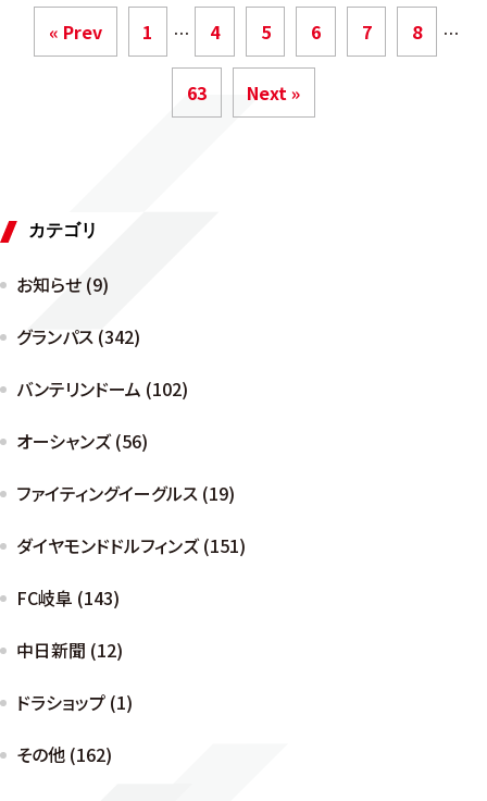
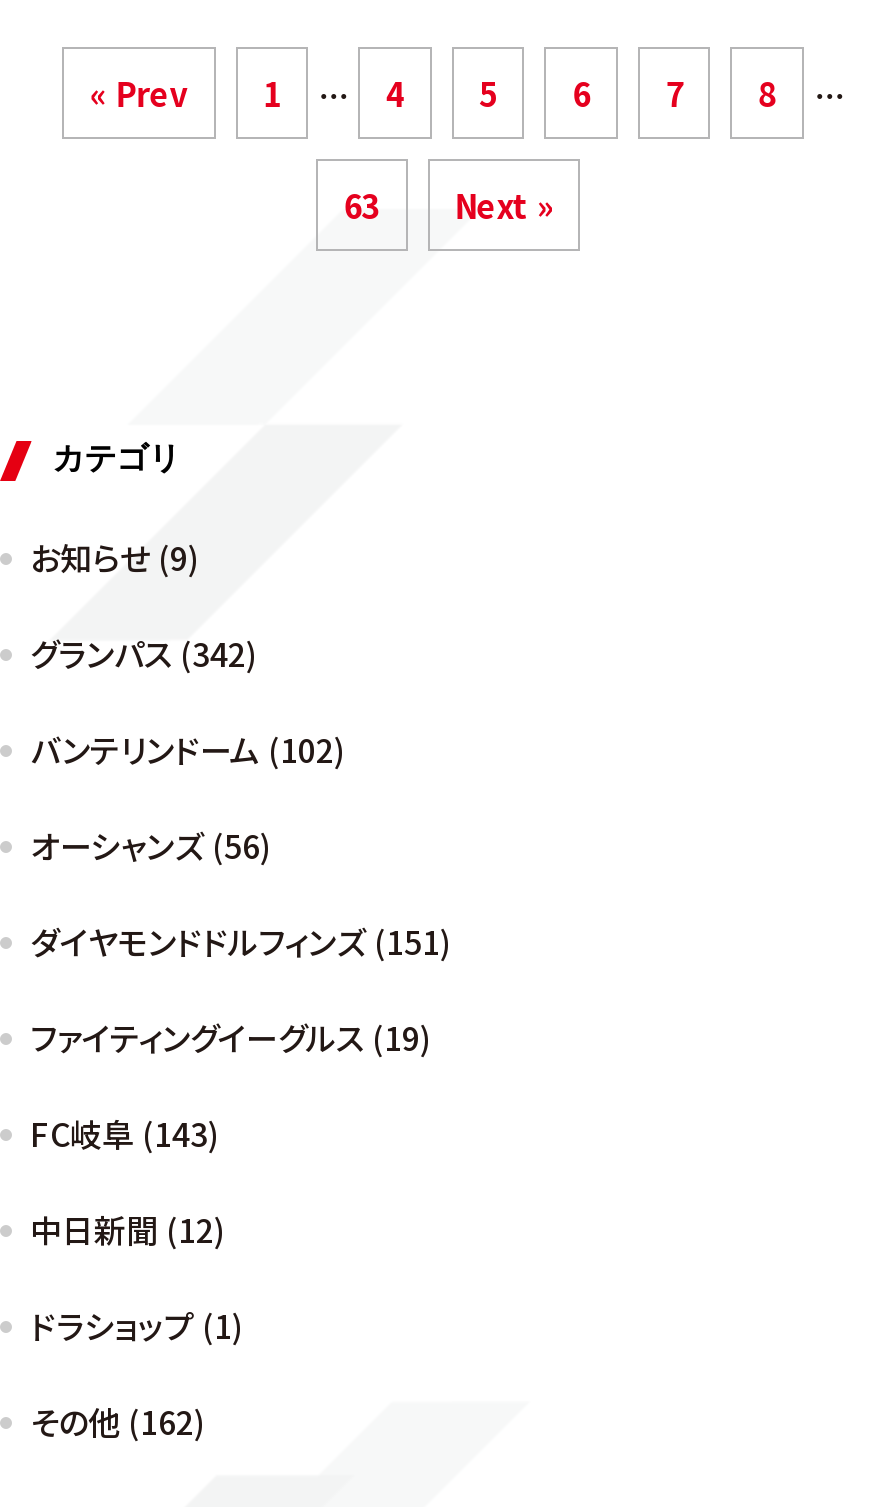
moved [16,480,235,506] -> [30,1013,432,1061]: ファイティングイーグルス (19)
moved [16,532,246,558] -> [30,917,452,965]: ダイヤモンドドルフィンズ (151)

